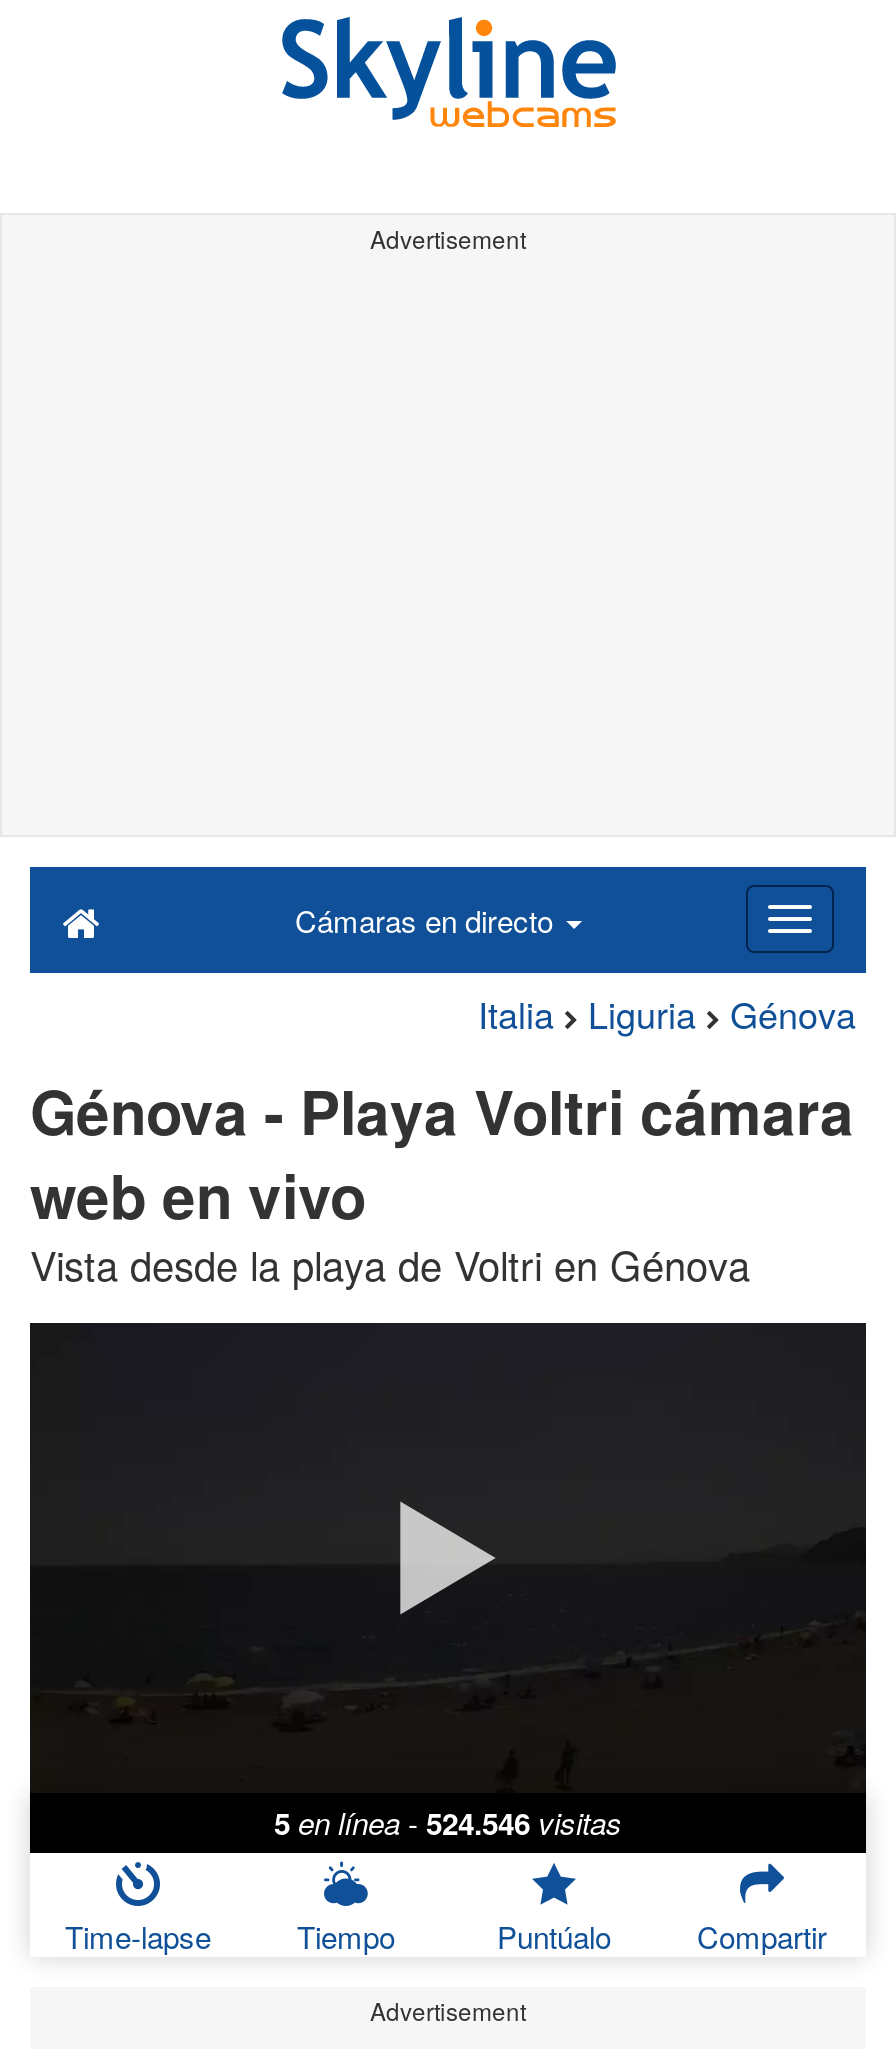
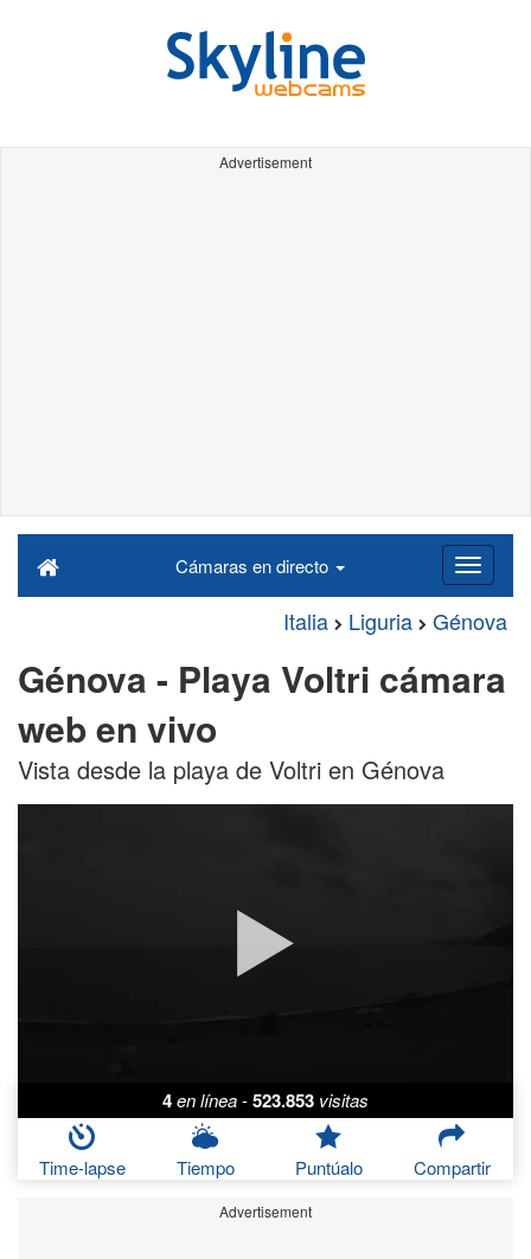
[274,1801,622,1845] 5 en línea - 524.546 visitas -> [162,1087,369,1113] 4 en línea - 523.853 visitas

